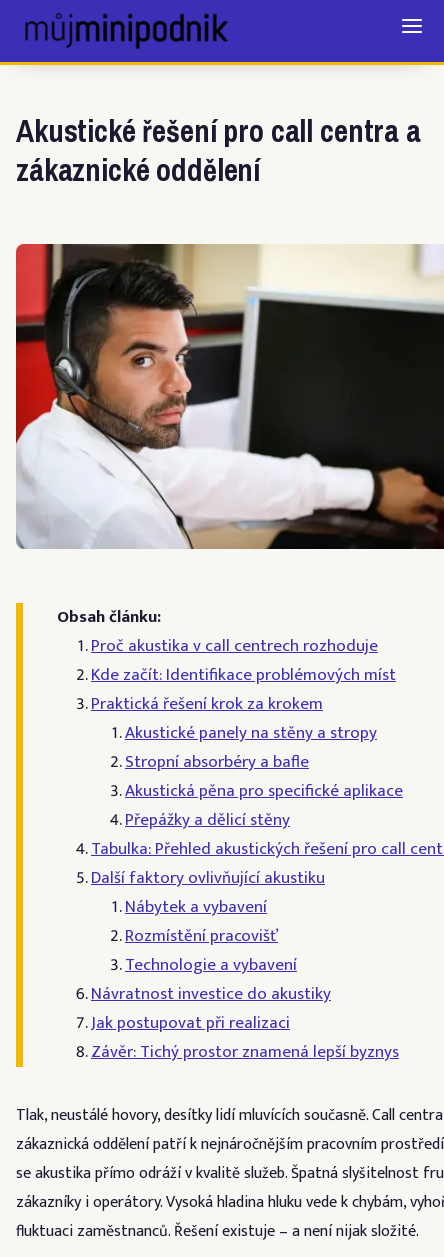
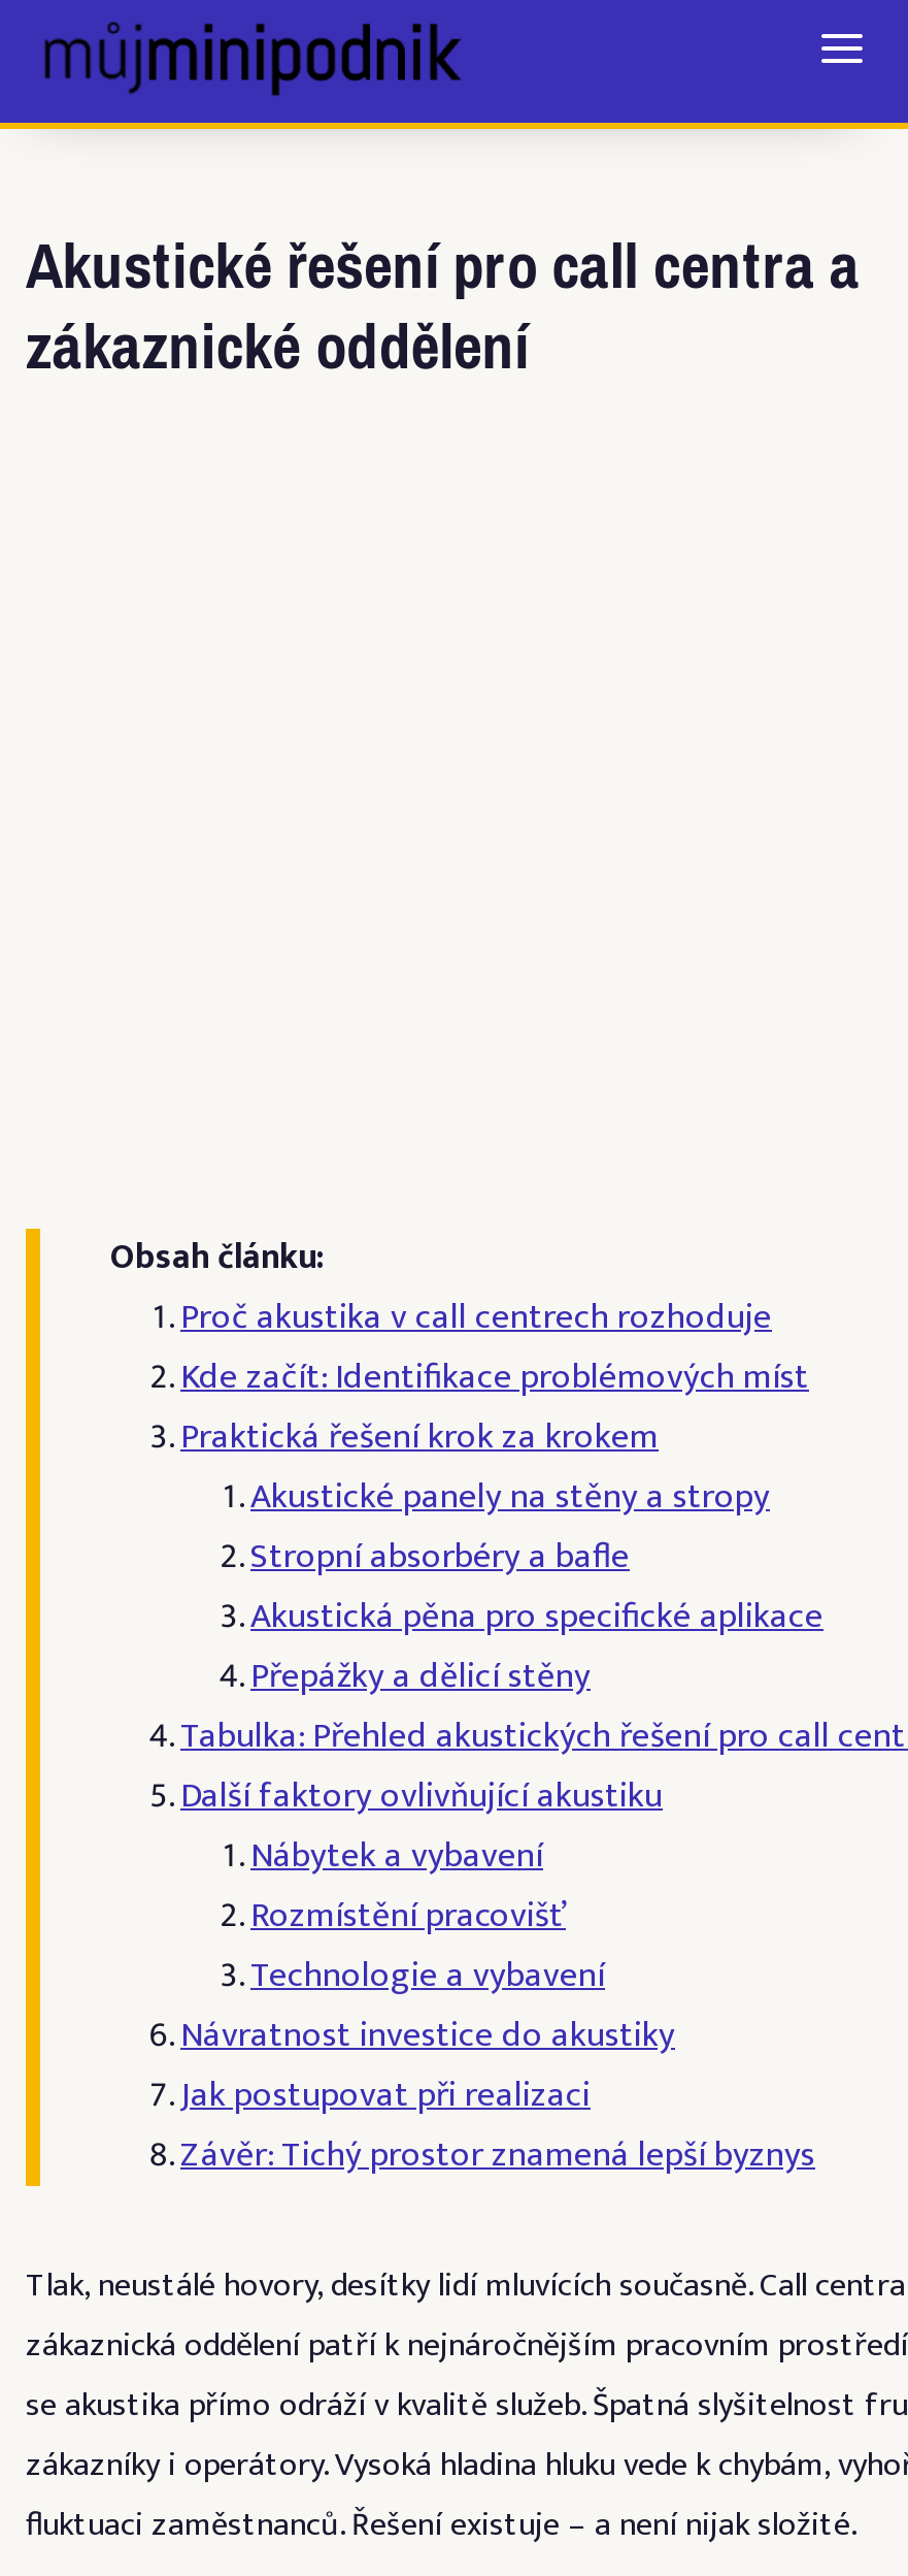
[15,243,441,550] [image] -> none

